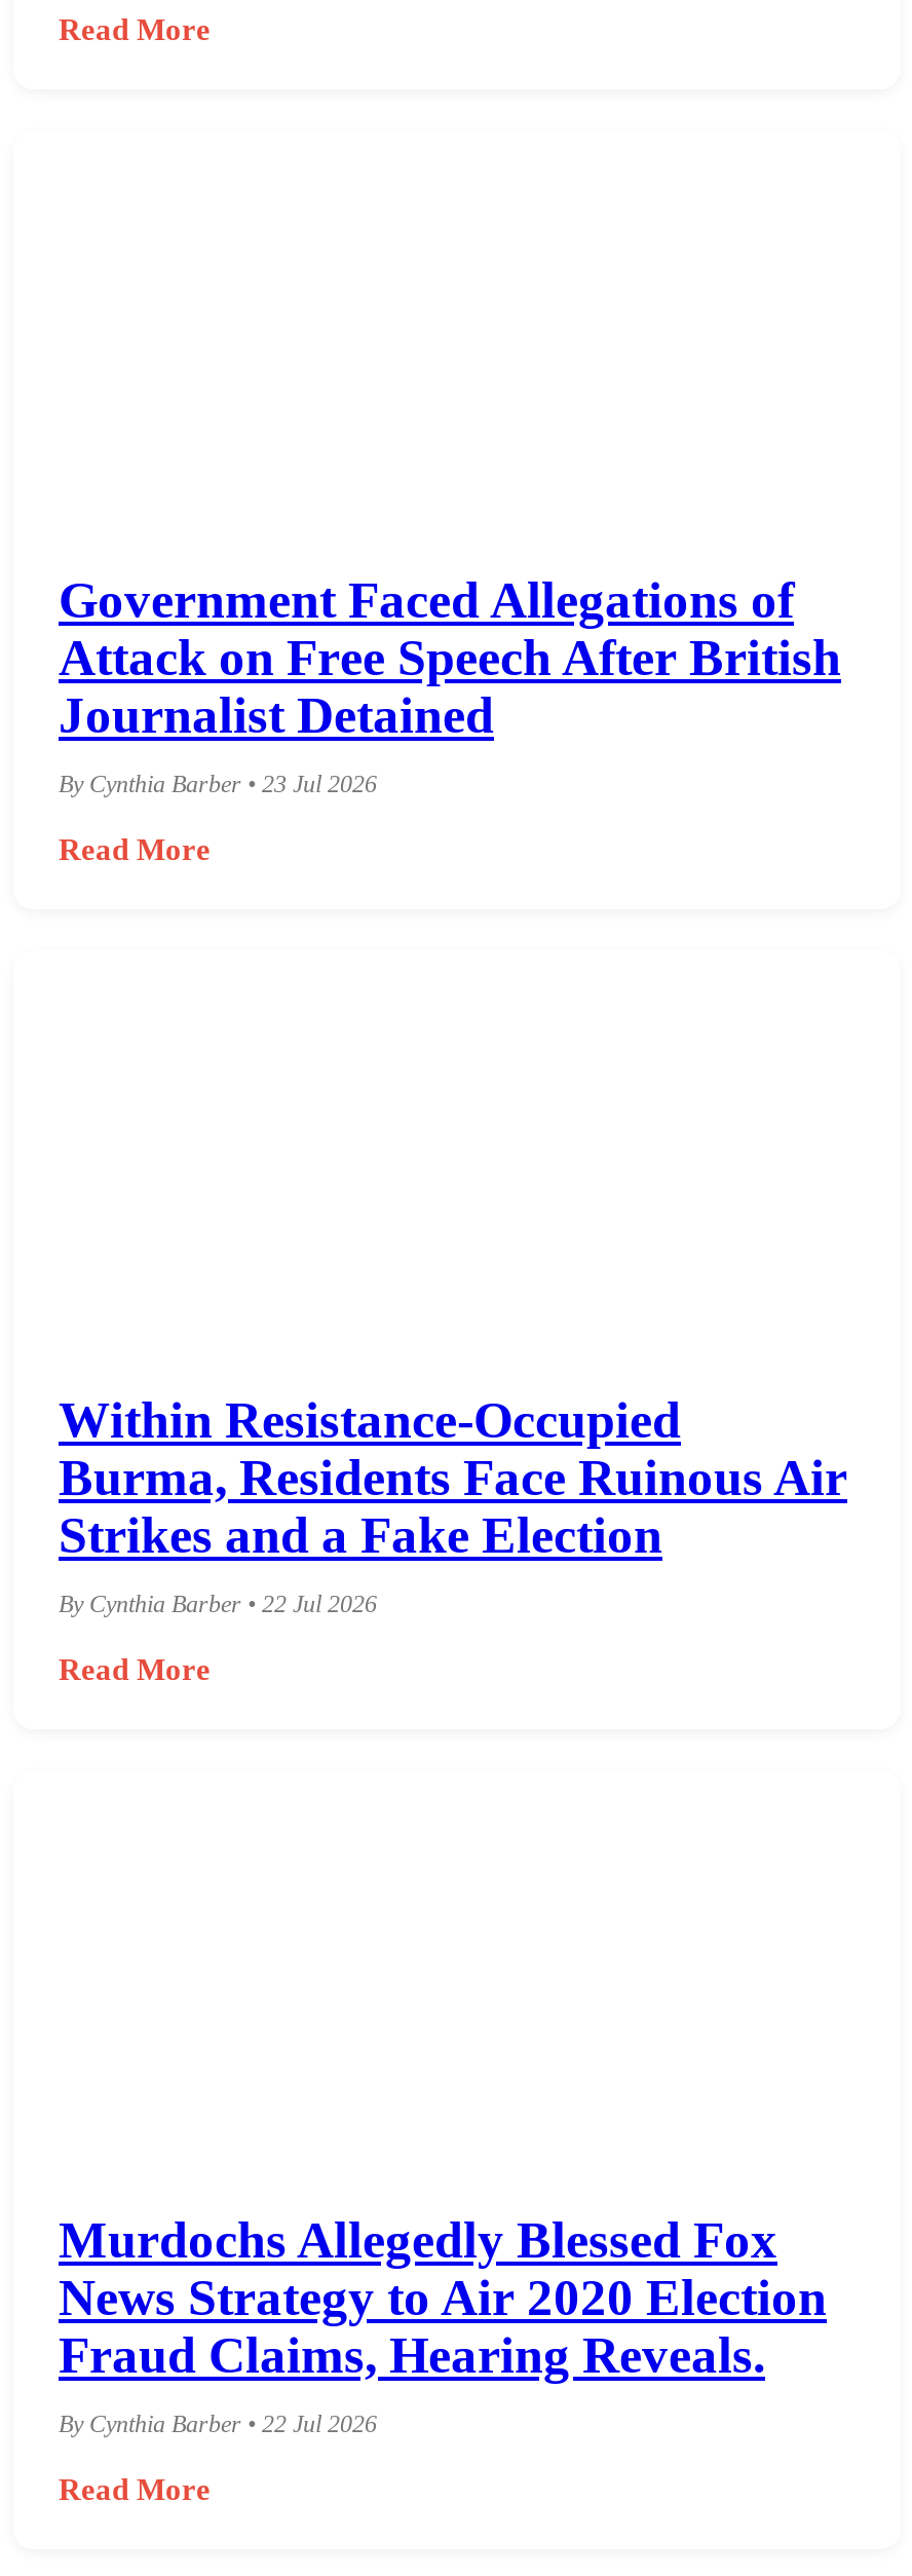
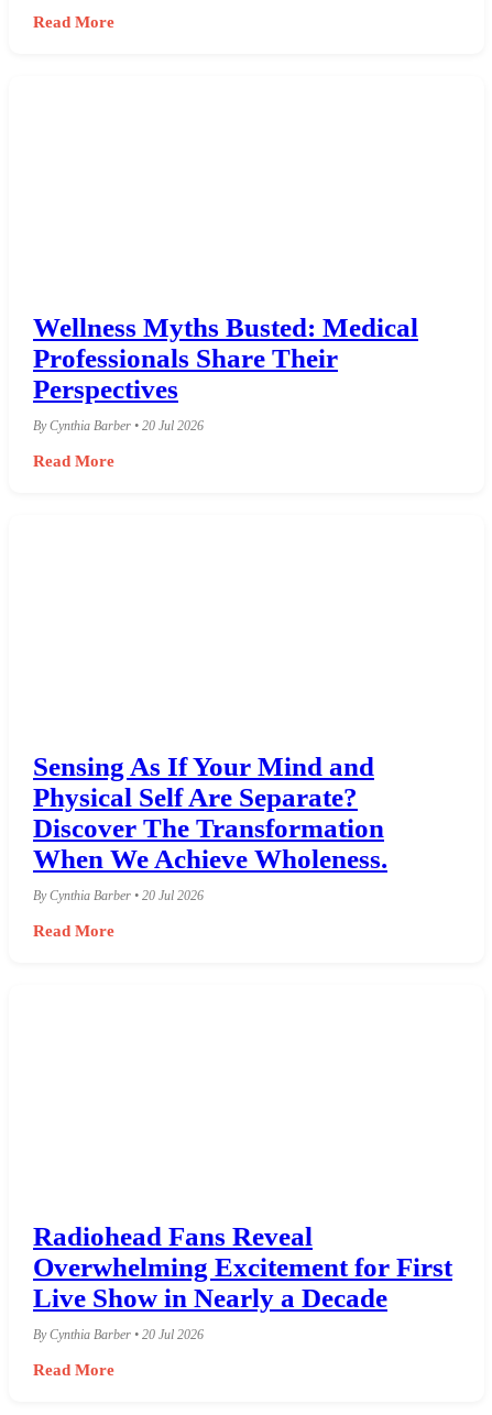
[59,573,841,744] Government Faced Allegations of | Attack on Free Speech After British | Journalist Detained -> [33,313,418,404] Wellness Myths Busted: Medical | Professionals Share Their | Perspectives
[59,770,377,799] By Cynthia Barber • 23 Jul 2026 -> [33,418,204,434] By Cynthia Barber • 20 Jul 2026
[59,1393,847,1563] Within Resistance-Occupied | Burma, Residents Face Ruinous Air | Strikes and a Fake Election -> [33,752,387,874] Sensing As If Your Mind and | Physical Self Are Separate? | Discover The Transformation | When We Achieve Wholeness.
[59,1590,377,1619] By Cynthia Barber • 22 Jul 2026 -> [33,888,204,904] By Cynthia Barber • 20 Jul 2026
[59,2213,827,2383] Murdochs Allegedly Blessed Fox | News Strategy to Air 2020 Election | Fraud Claims, Hearing Reveals. -> [33,1222,452,1313] Radiohead Fans Reveal | Overwhelming Excitement for First | Live Show in Nearly a Decade
[59,2410,377,2439] By Cynthia Barber • 22 Jul 2026 -> [33,1327,204,1343] By Cynthia Barber • 20 Jul 2026

